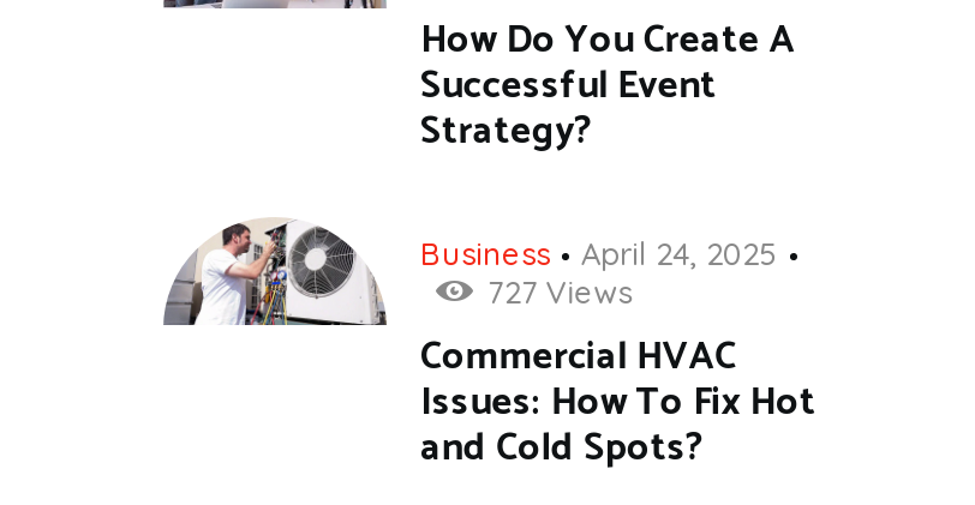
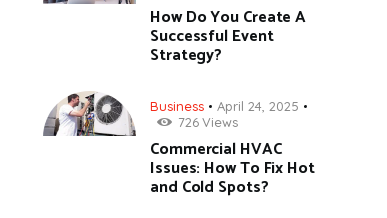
[487,273,632,312] 727 Views -> [178,114,238,130] 726 Views

